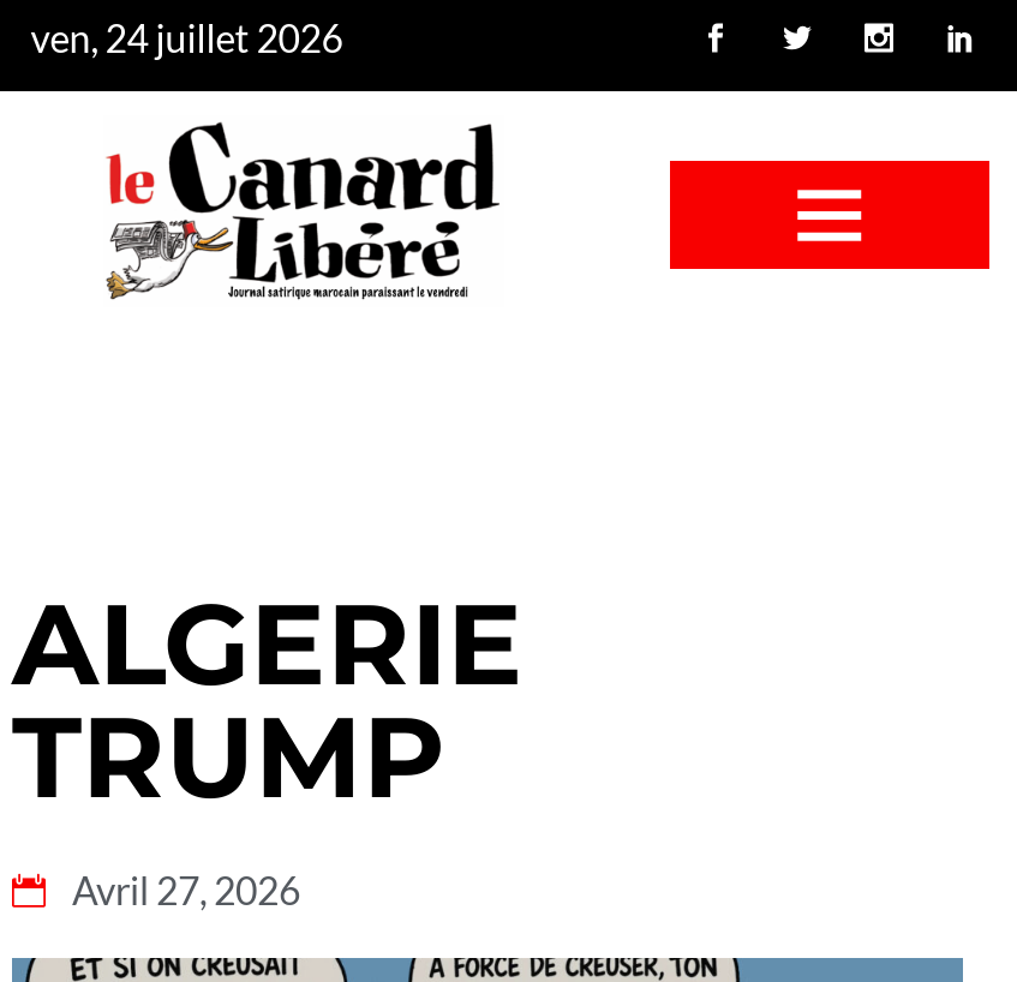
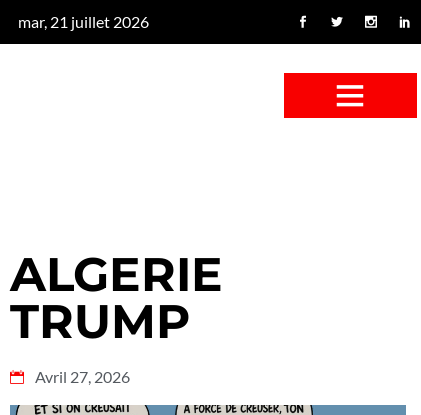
[31,14,343,60] ven, 24 juillet 2026 -> [18,12,149,31] mar, 21 juillet 2026
[106,120,499,300] [image] -> none

